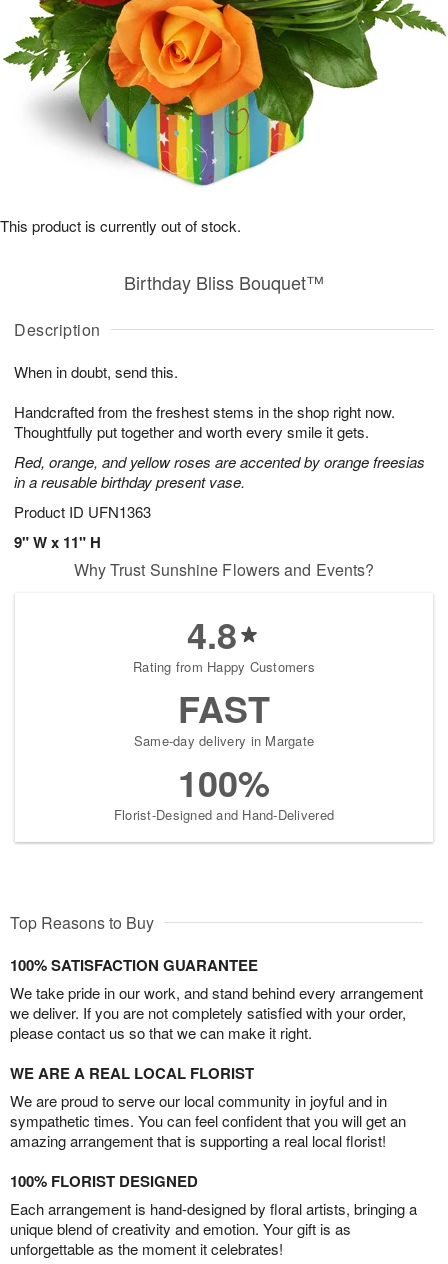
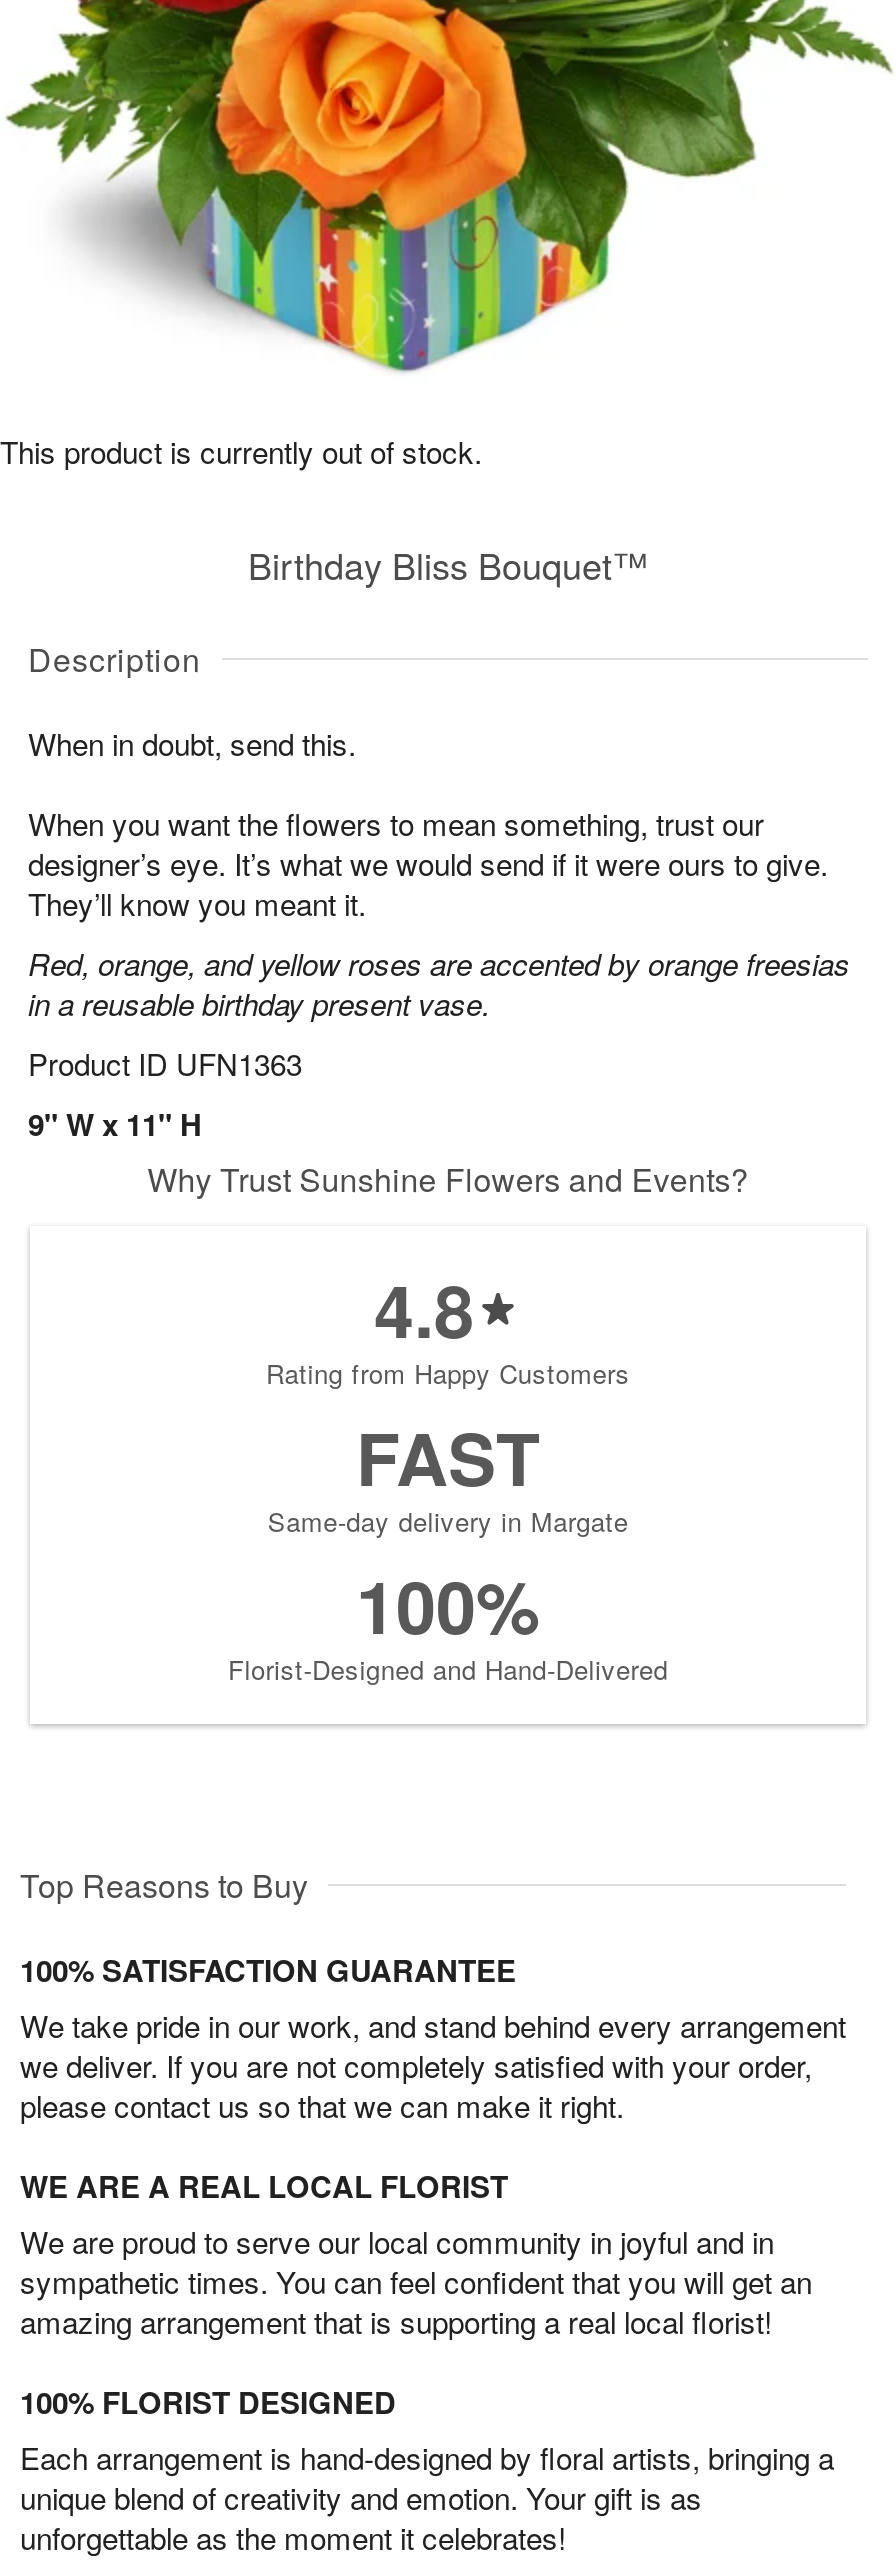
[14,401,395,442] Handcrafted from the freshest stems in the shop right now. | Thoughtfully put together and worth every smile it gets. -> [28,802,828,924] When you want the flowers to mean something, trust our | designer’s eye. It’s what we would send if it were ours to give. | They’ll know you meant it.

